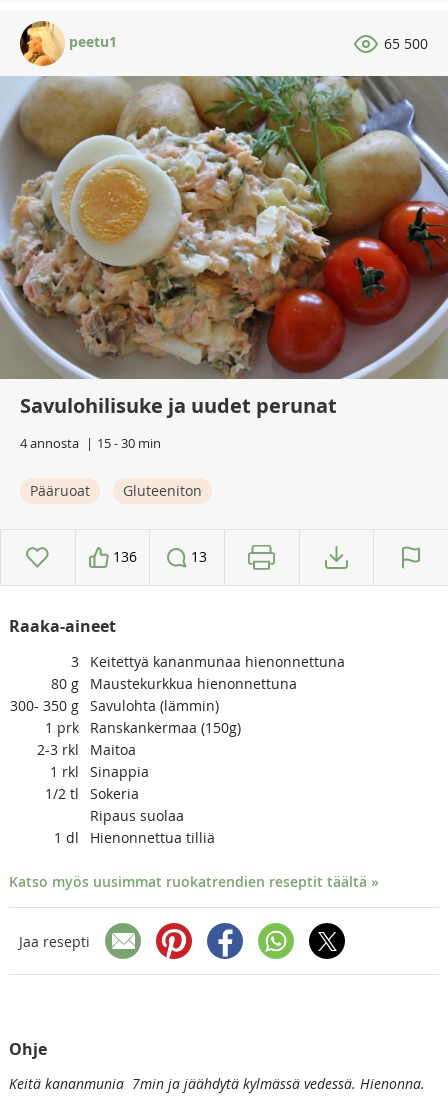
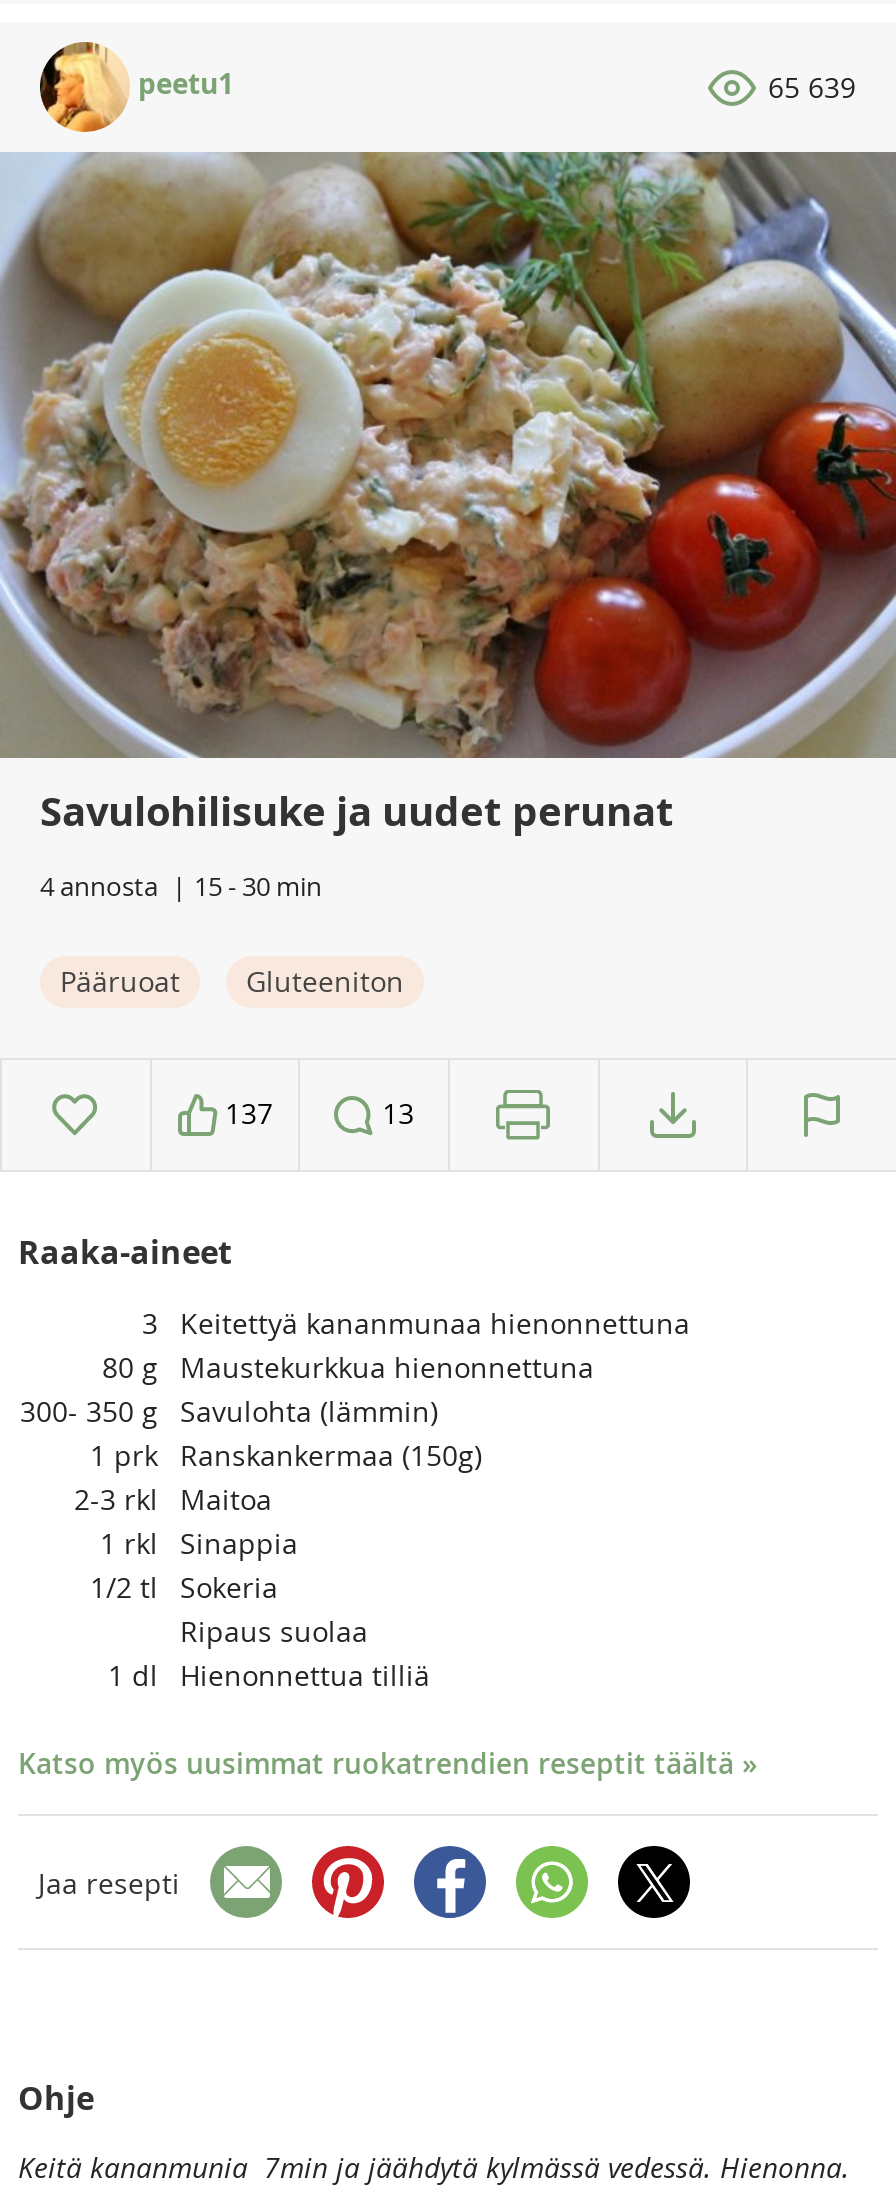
[384,34,428,53] 65 500 -> [768,68,856,106] 65 639
[112,547,136,566] 136 -> [225,1093,273,1131] 137

